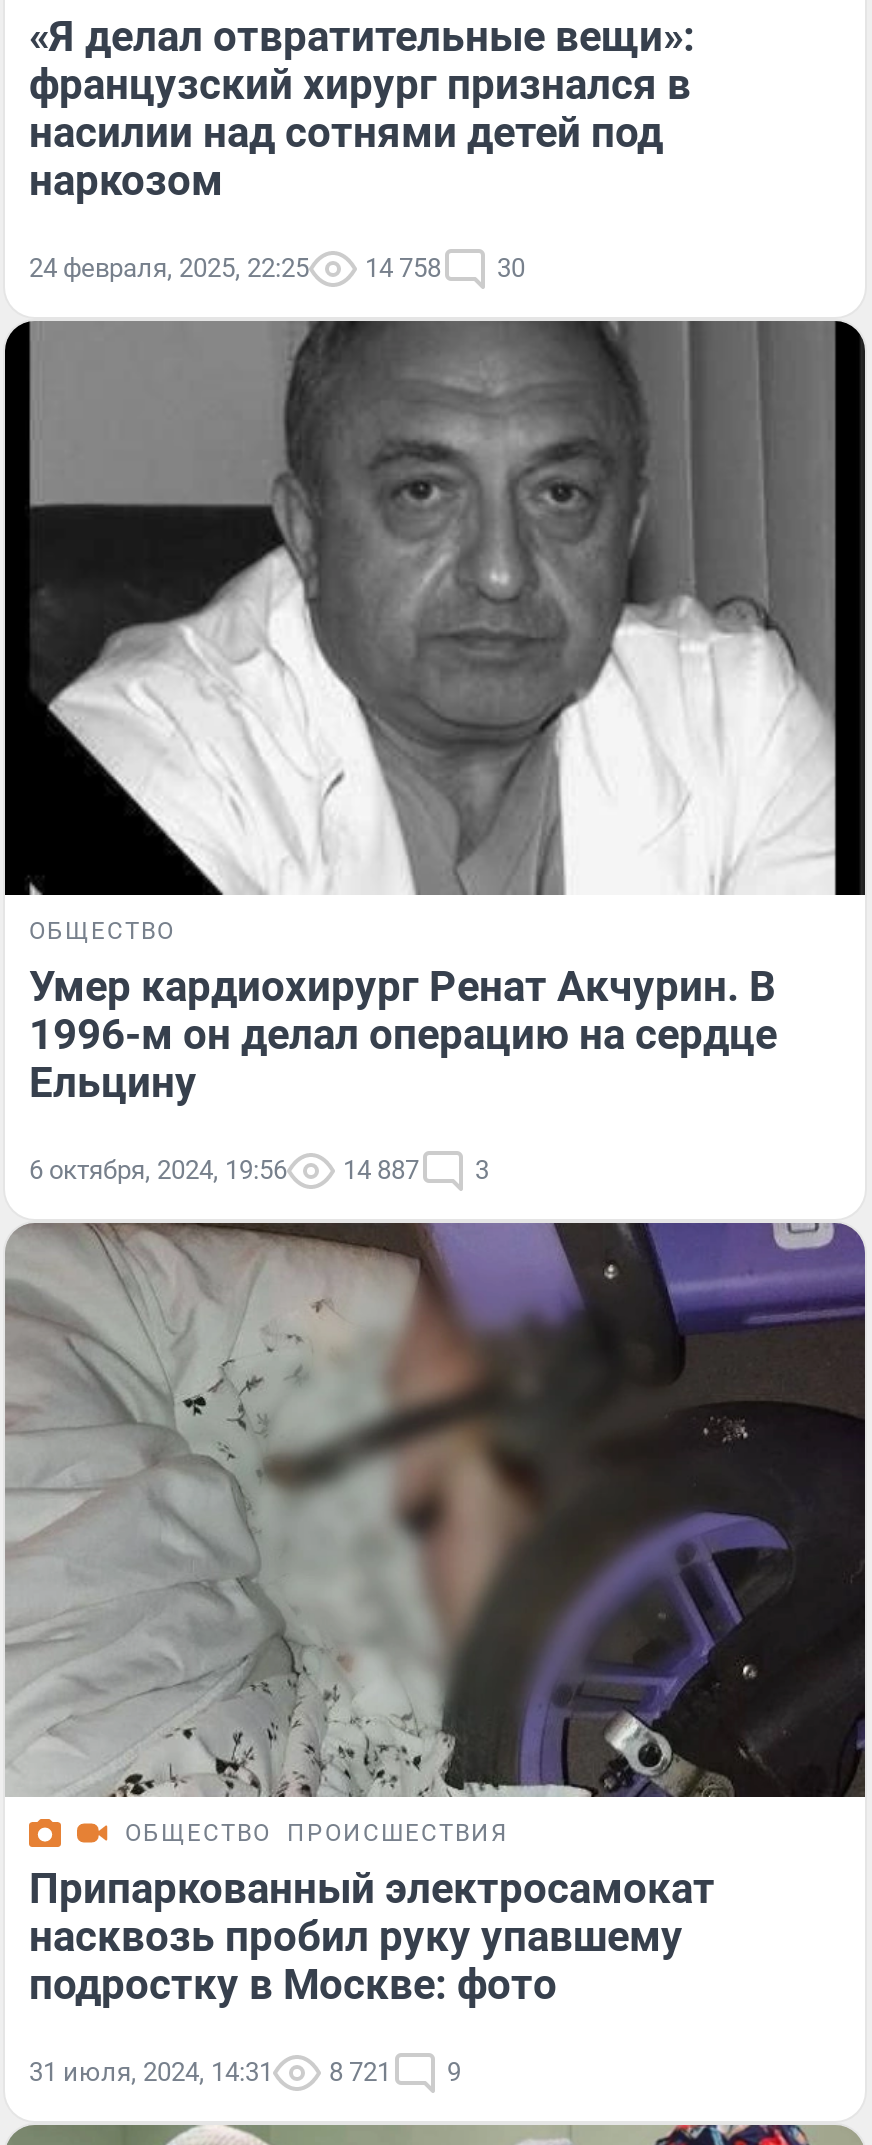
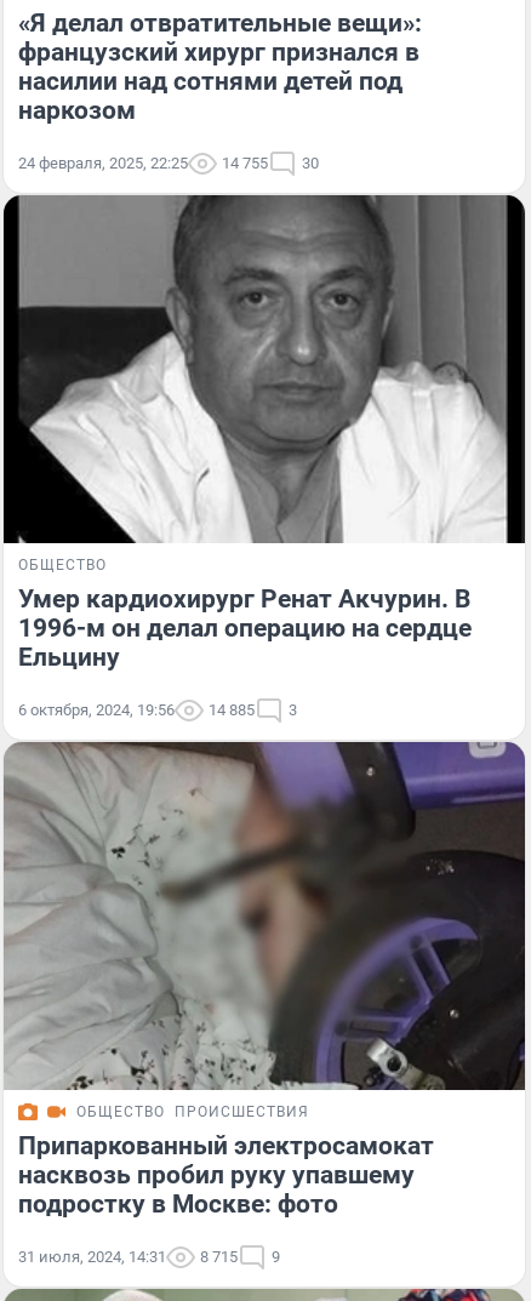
[29,254,525,284] 24 февраля, 2025, 22:25 14 758 30 -> [18,154,319,173] 24 февраля, 2025, 22:25 14 755 30
[29,1155,489,1185] 6 октября, 2024, 19:56 14 887 3 -> [18,701,297,719] 6 октября, 2024, 19:56 14 885 3
[29,2056,461,2086] 31 июля, 2024, 14:31 8 721 9 -> [18,1247,280,1265] 31 июля, 2024, 14:31 8 715 9

